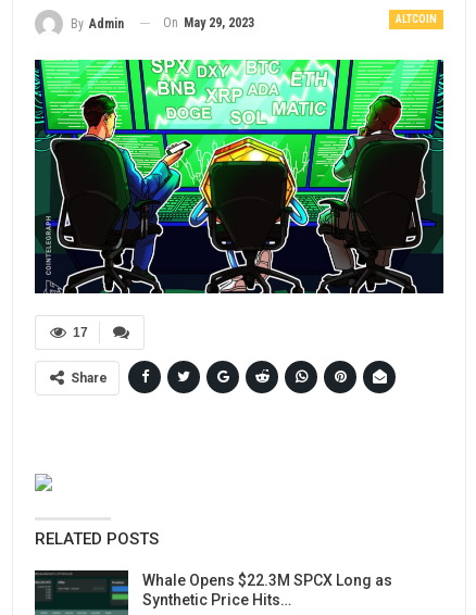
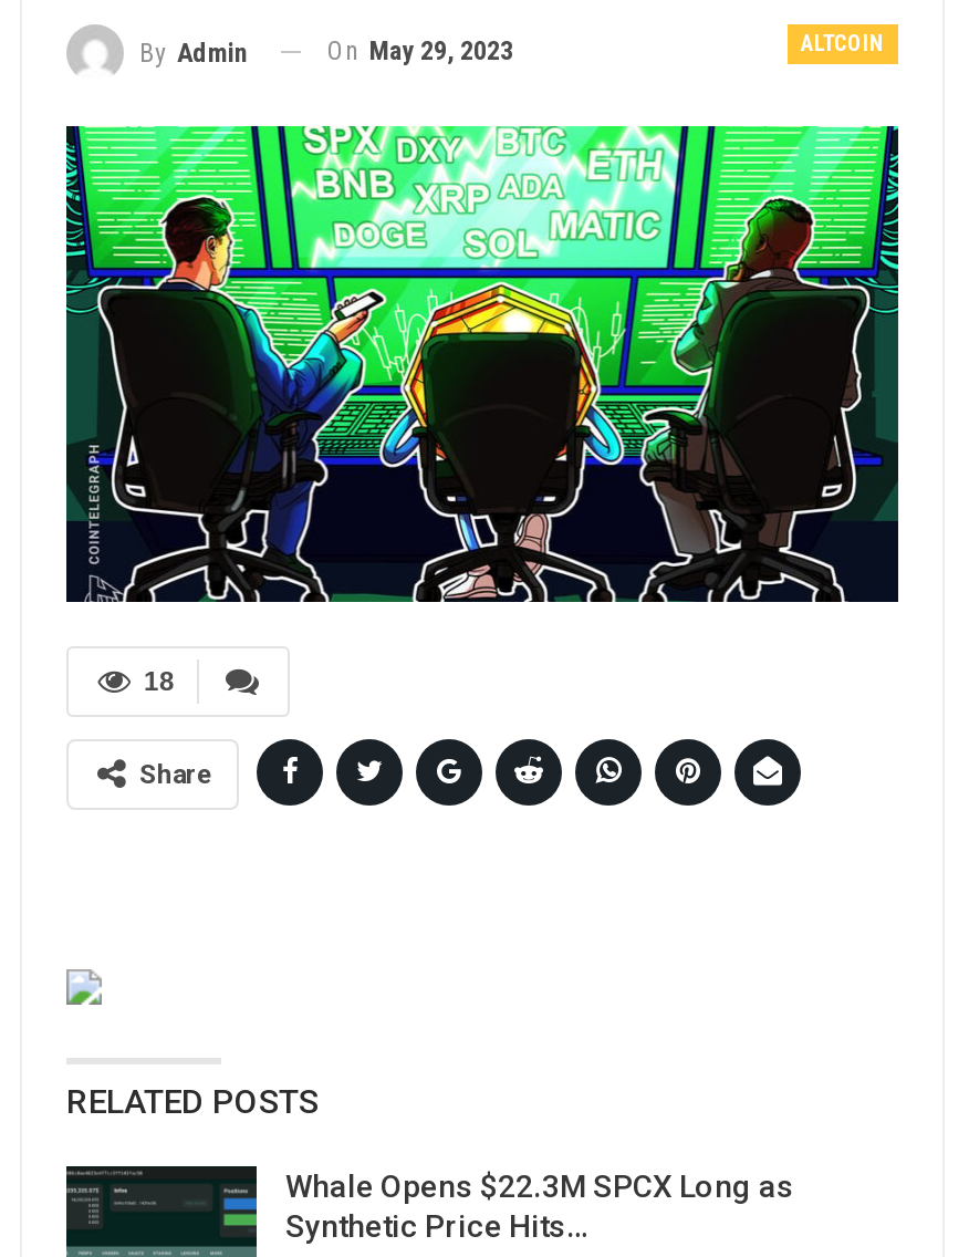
[73,325,88,341] 17 -> [144,667,175,698] 18

